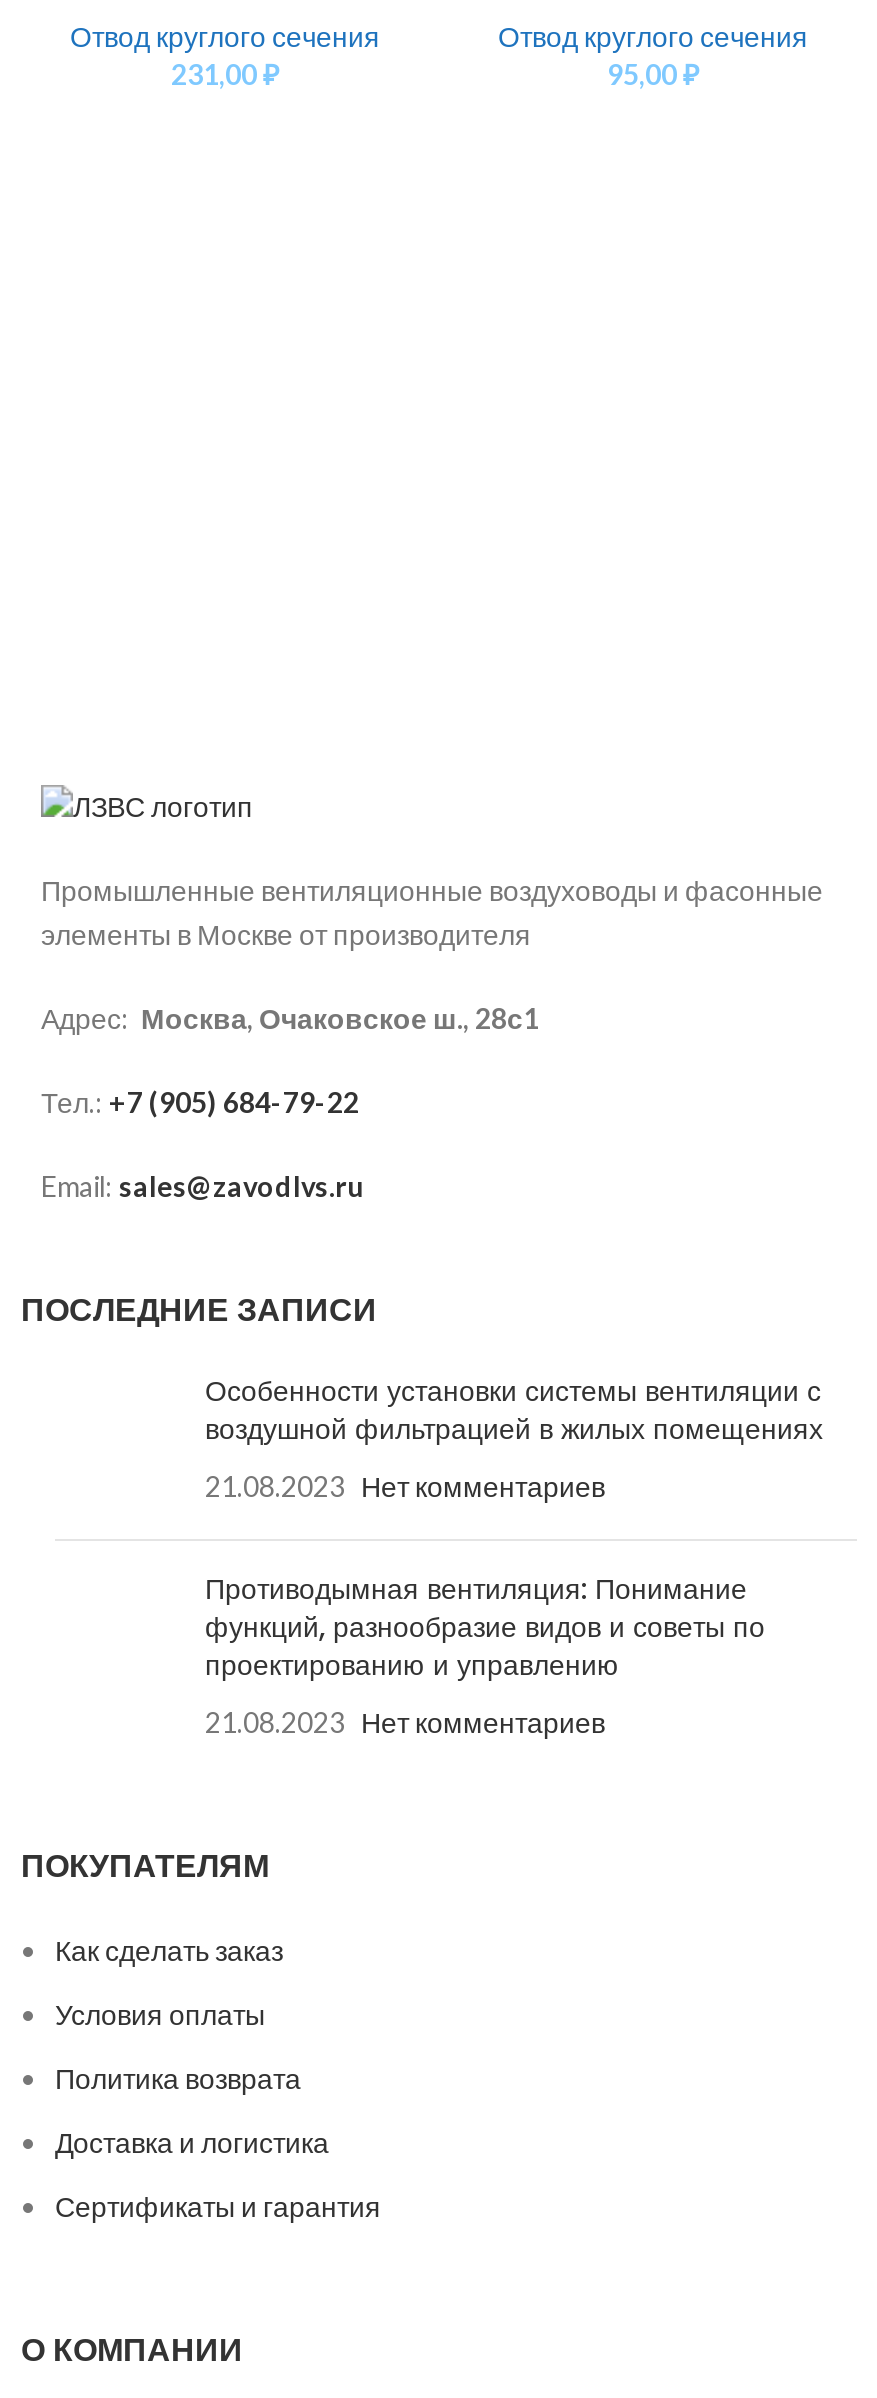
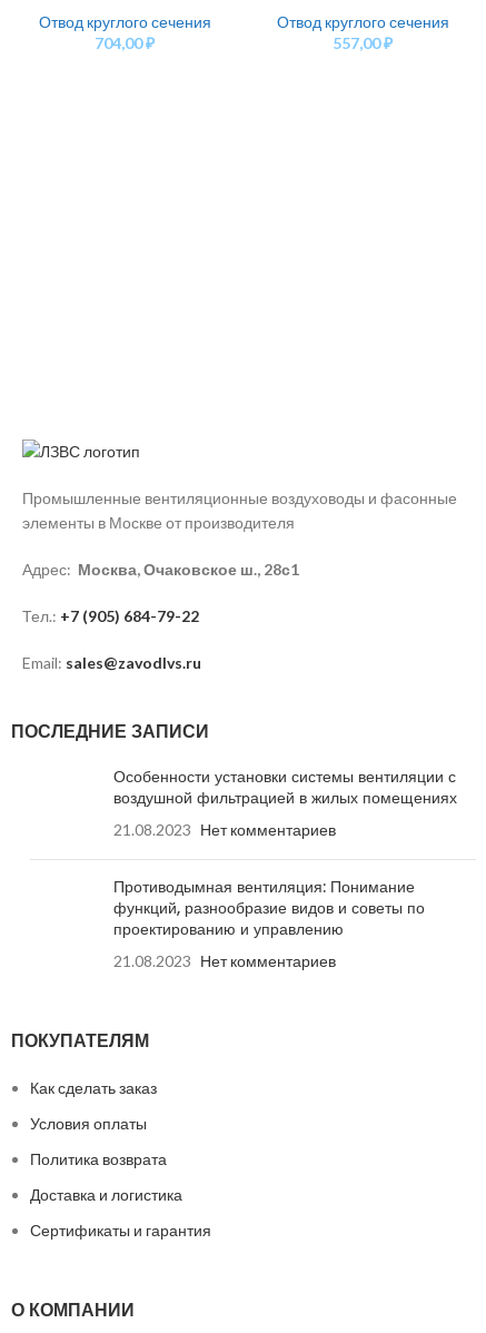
[171,56,279,90] 231,00 ₽ -> [95,33,155,52] 704,00 ₽
[607,56,699,90] 95,00 ₽ -> [333,33,393,52] 557,00 ₽

